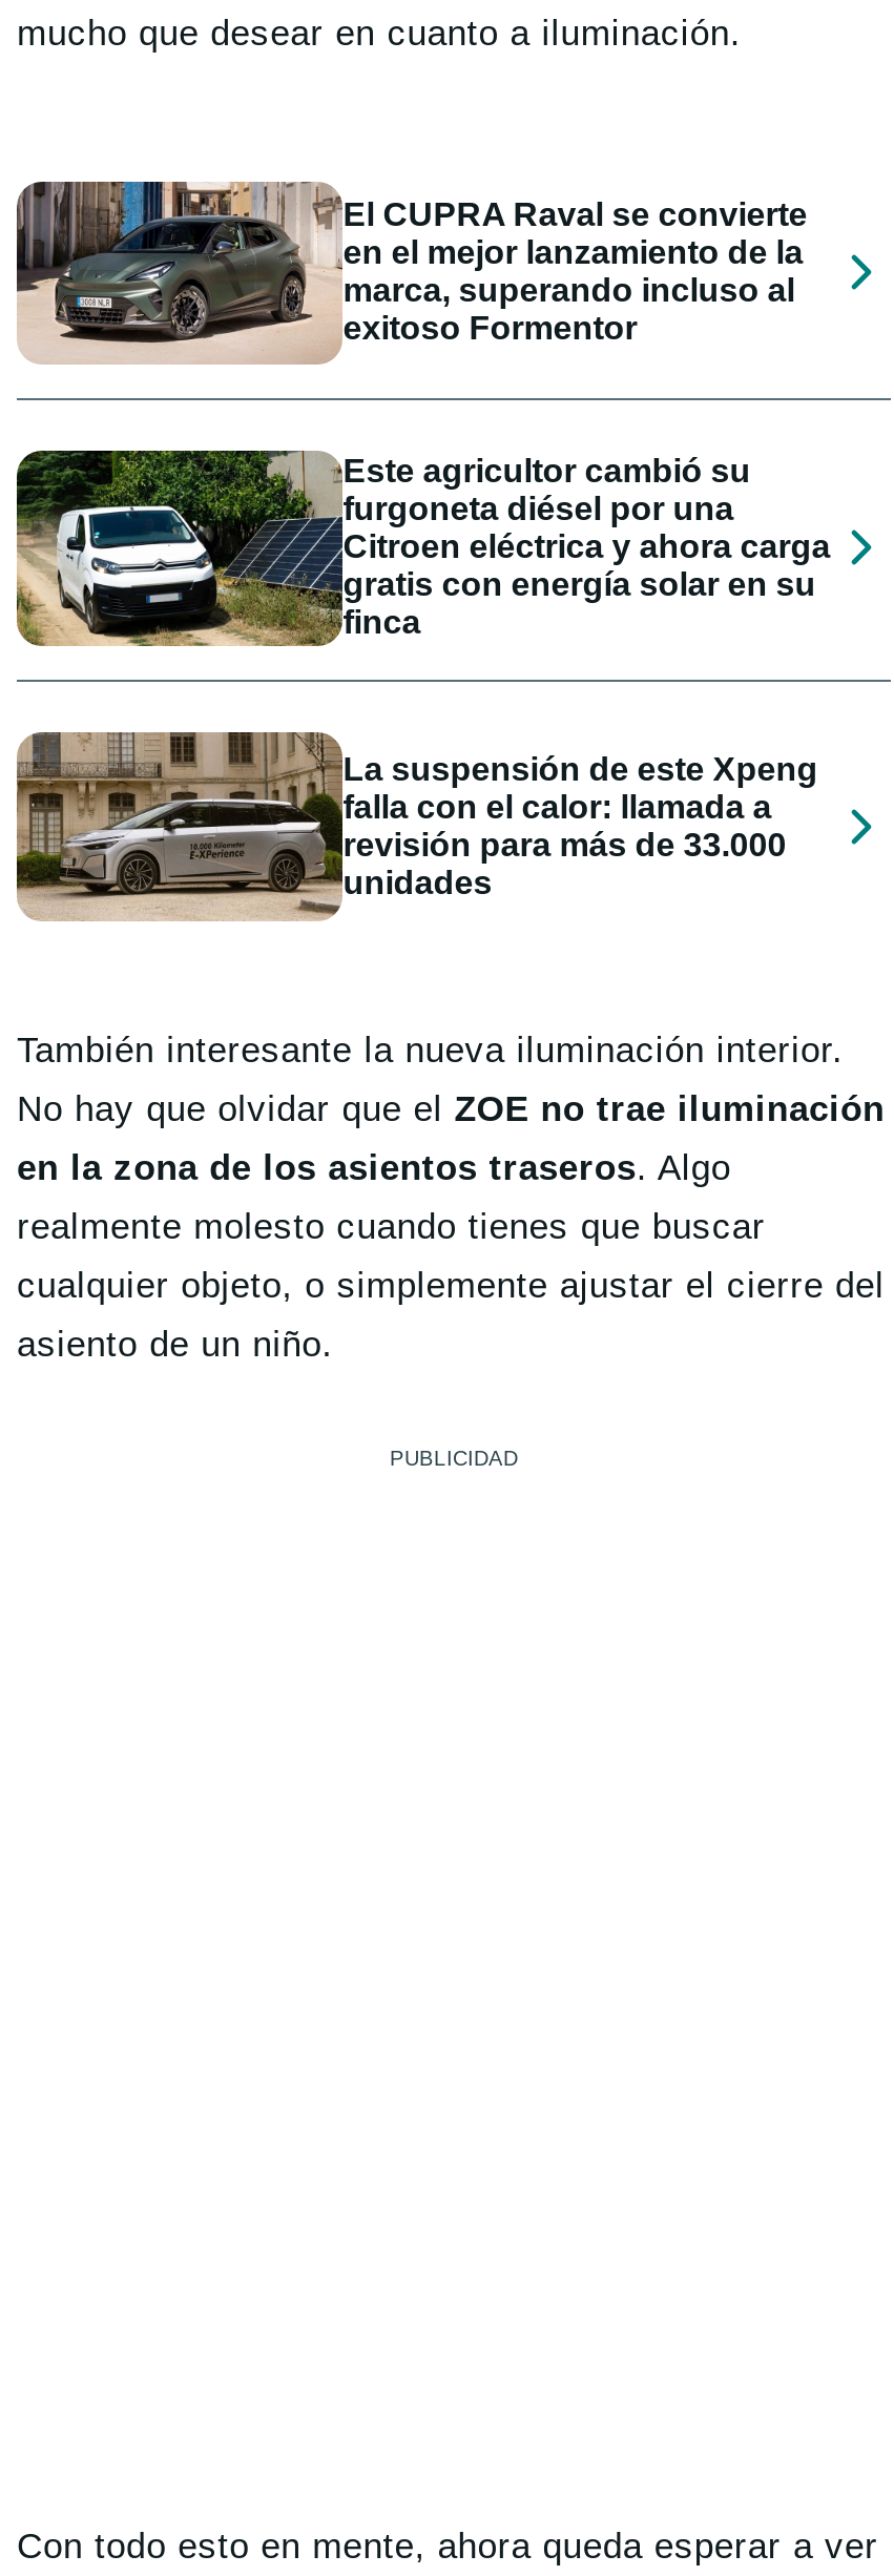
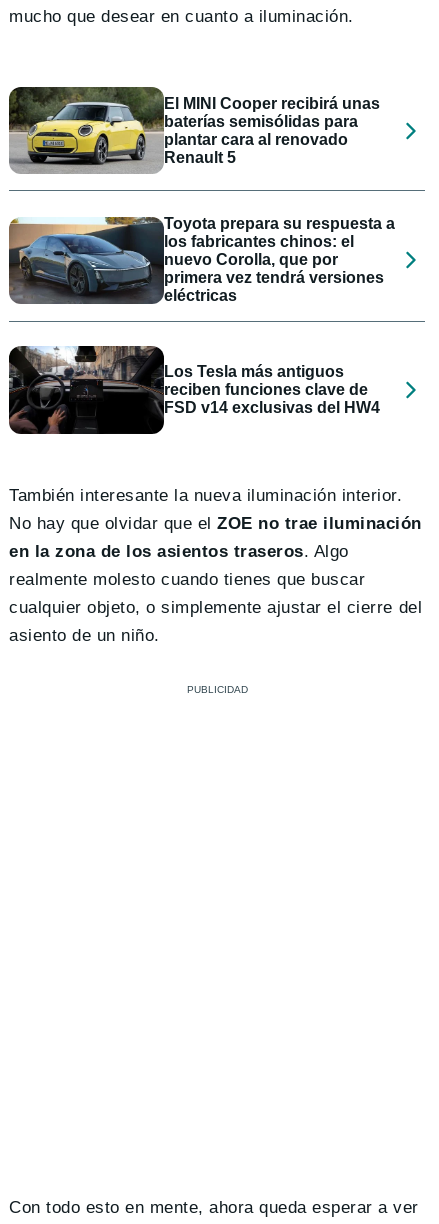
[17,181,807,363] [image] | El CUPRA Raval se convierte | en el mejor lanzamiento de la | marca, superando incluso al | exitoso Formentor -> [9,86,380,174] [image] | El MINI Cooper recibirá unas | baterías semisólidas para | plantar cara al renovado | Renault 5
[15,448,830,649] [image] | Este agricultor cambió su | furgoneta diésel por una | Citroen eléctrica y ahora carga | gratis con energía solar en su | finca -> [8,215,395,305] [image] | Toyota prepara su respuesta a | los fabricantes chinos: el | nuevo Corolla, que por | primera vez tendrá versiones | eléctricas
[15,729,818,922] [image] | La suspensión de este Xpeng | falla con el calor: llamada a | revisión para más de 33.000 | unidades -> [8,345,380,435] [image] | Los Tesla más antiguos | reciben funciones clave de | FSD v14 exclusivas del HW4

